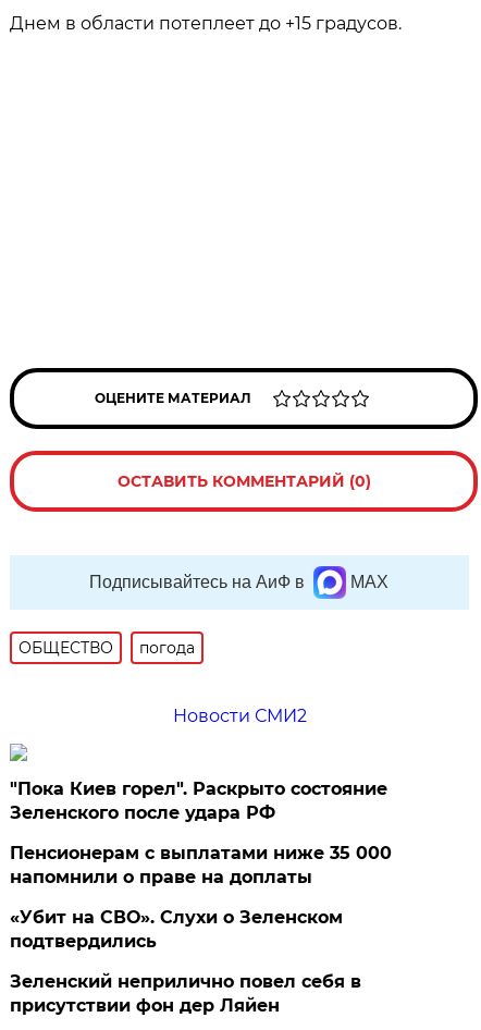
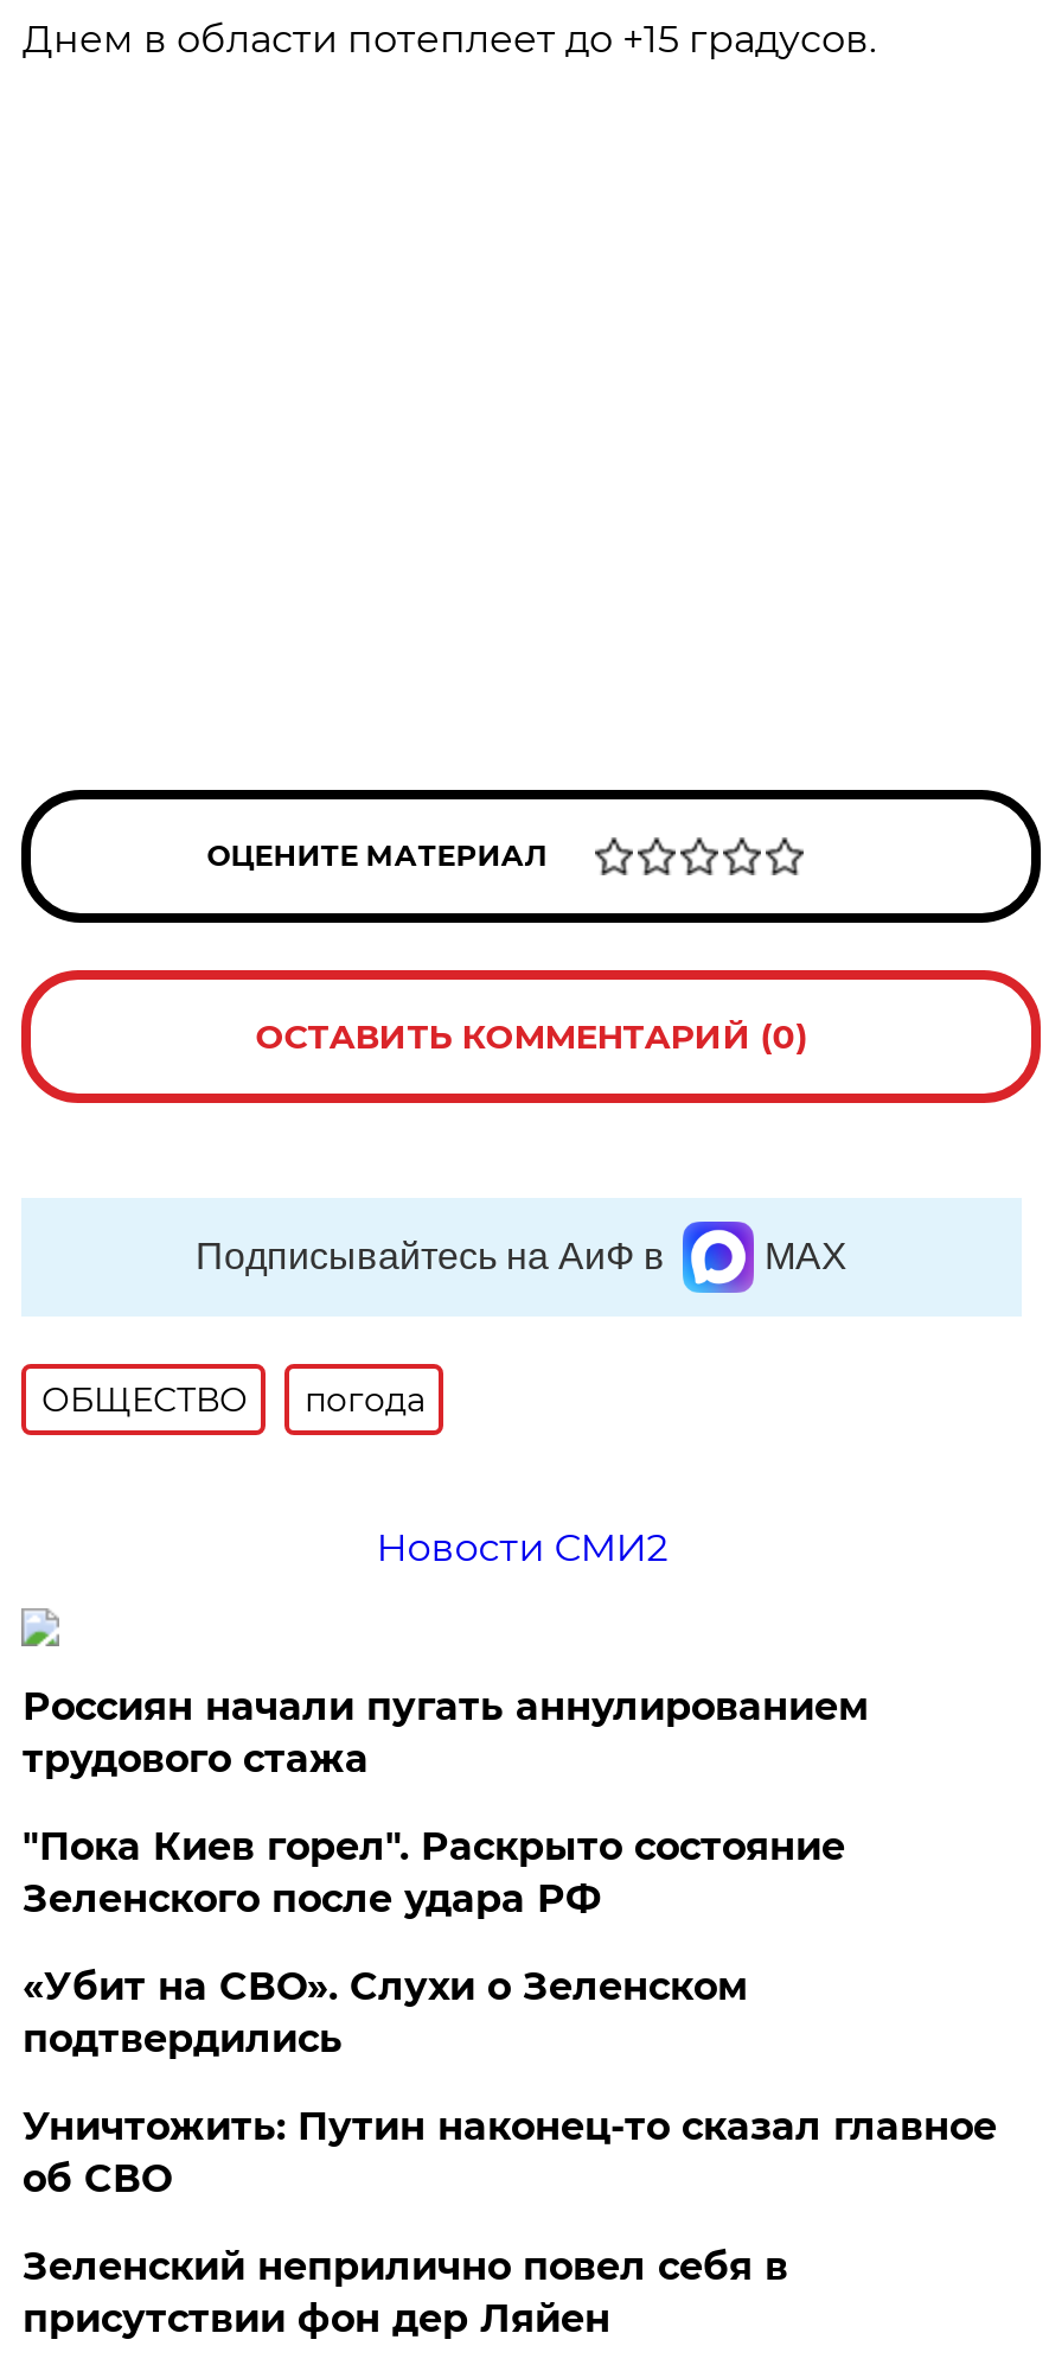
none -> [22,1683,869,1781] Россиян начали пугать аннулированием | трудового стажа
[10,842,392,887] Пенсионерам с выплатами ниже 35 000 | напомнили о праве на доплаты -> none
none -> [22,2103,997,2200] Уничтожить: Путин наконец-то сказал главное | об СВО

